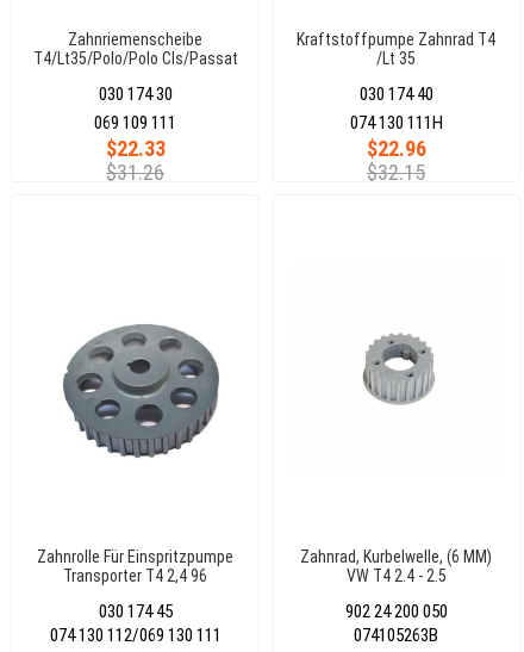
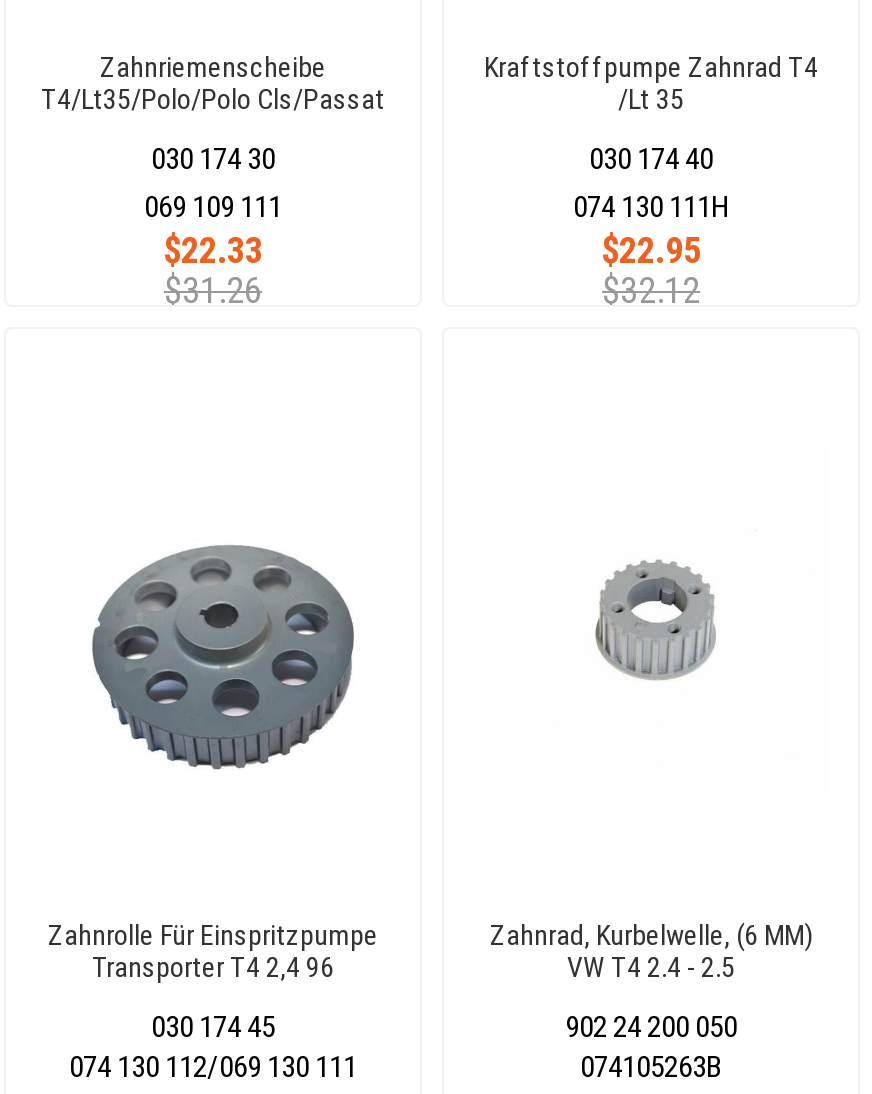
[366,136,426,161] $22.96 -> [601,229,701,271] $22.95
[367,160,425,185] $32.15 -> [602,269,700,311] $32.12

